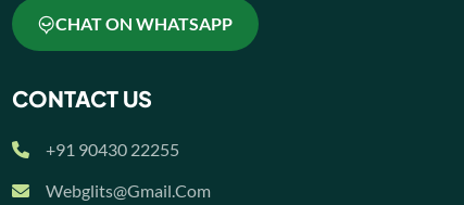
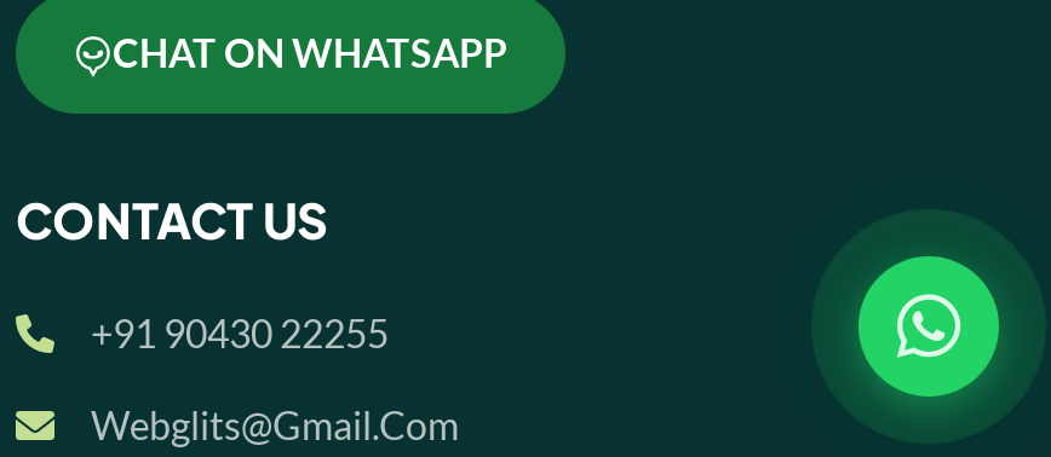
none -> [825,232,1033,438] [image]

